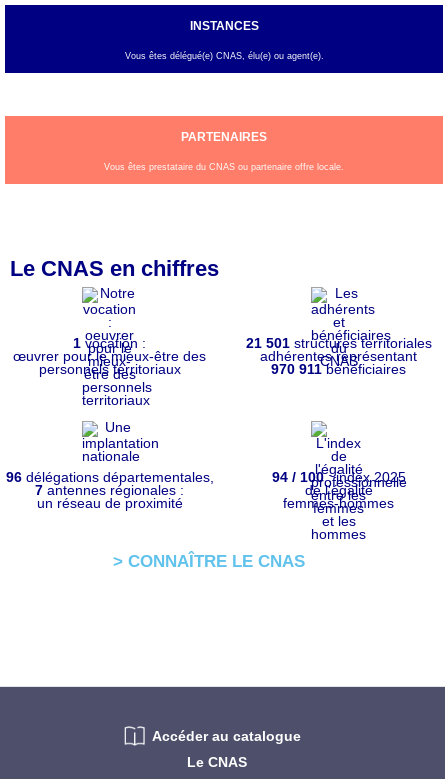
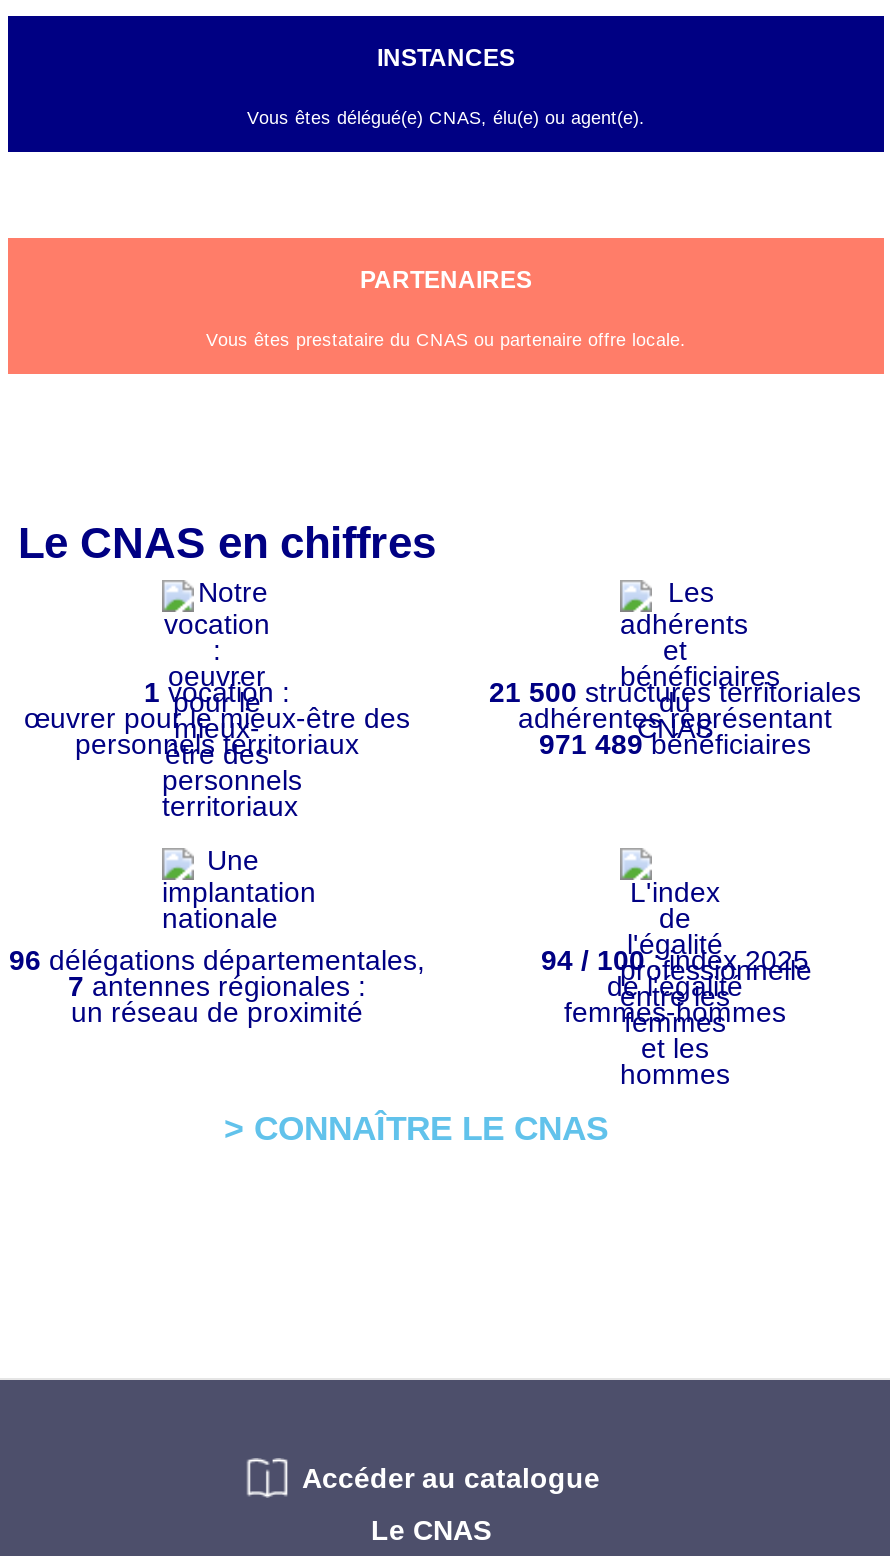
[245,335,431,351] 21 501 structures territoriales -> [489,676,861,708] 21 500 structures territoriales
[271,361,406,377] 970 911bénéficiaires -> [539,728,811,760] 971 489bénéficiaires

